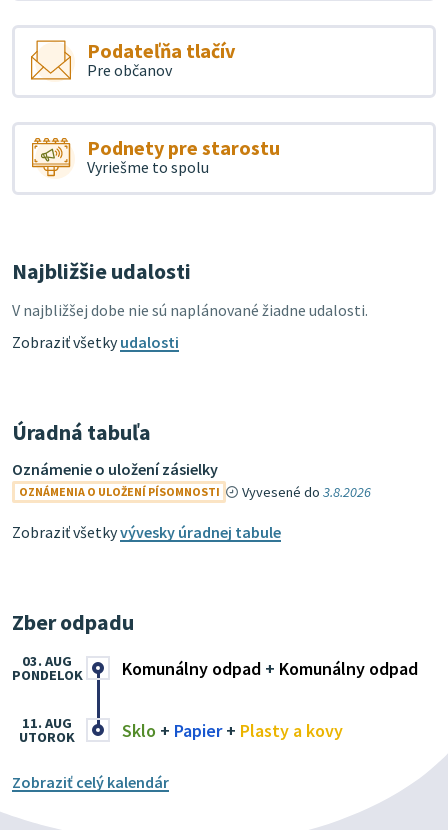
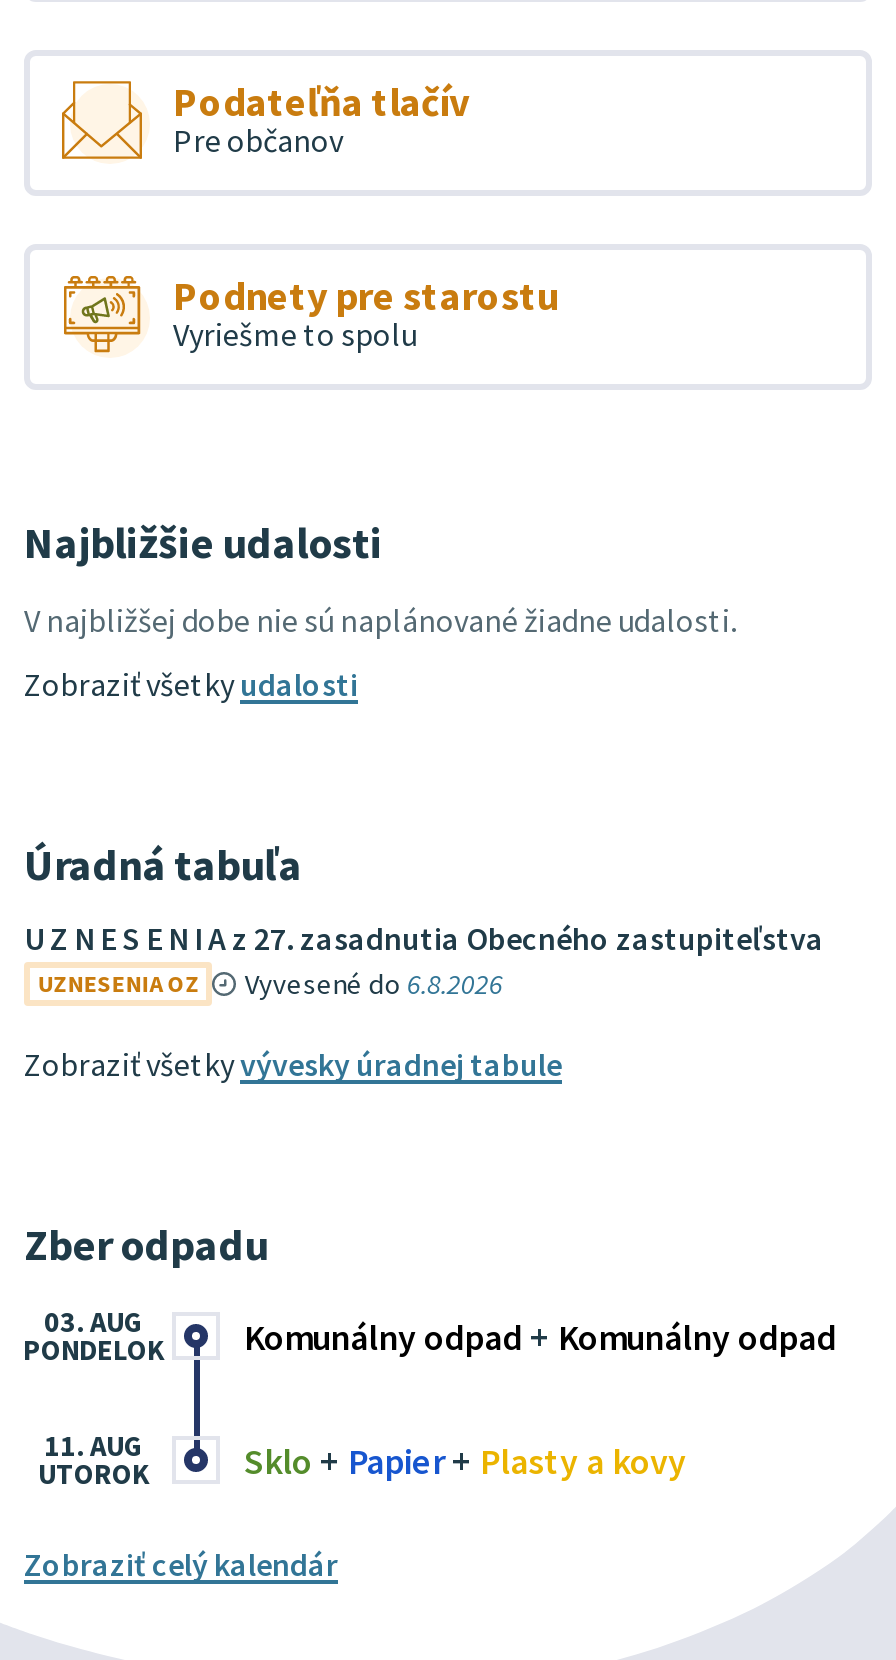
[12,459,371,501] Oznámenie o uložení zásielky | OZNÁMENIA O ULOŽENÍ PÍSOMNOSTI | Vyvesené do 3.8.2026 -> [24,918,824,1002] U Z N E S E N I A z 27. zasadnutia Obecného zastupiteľstva | UZNESENIA OZ | Vyvesené do 6.8.2026

